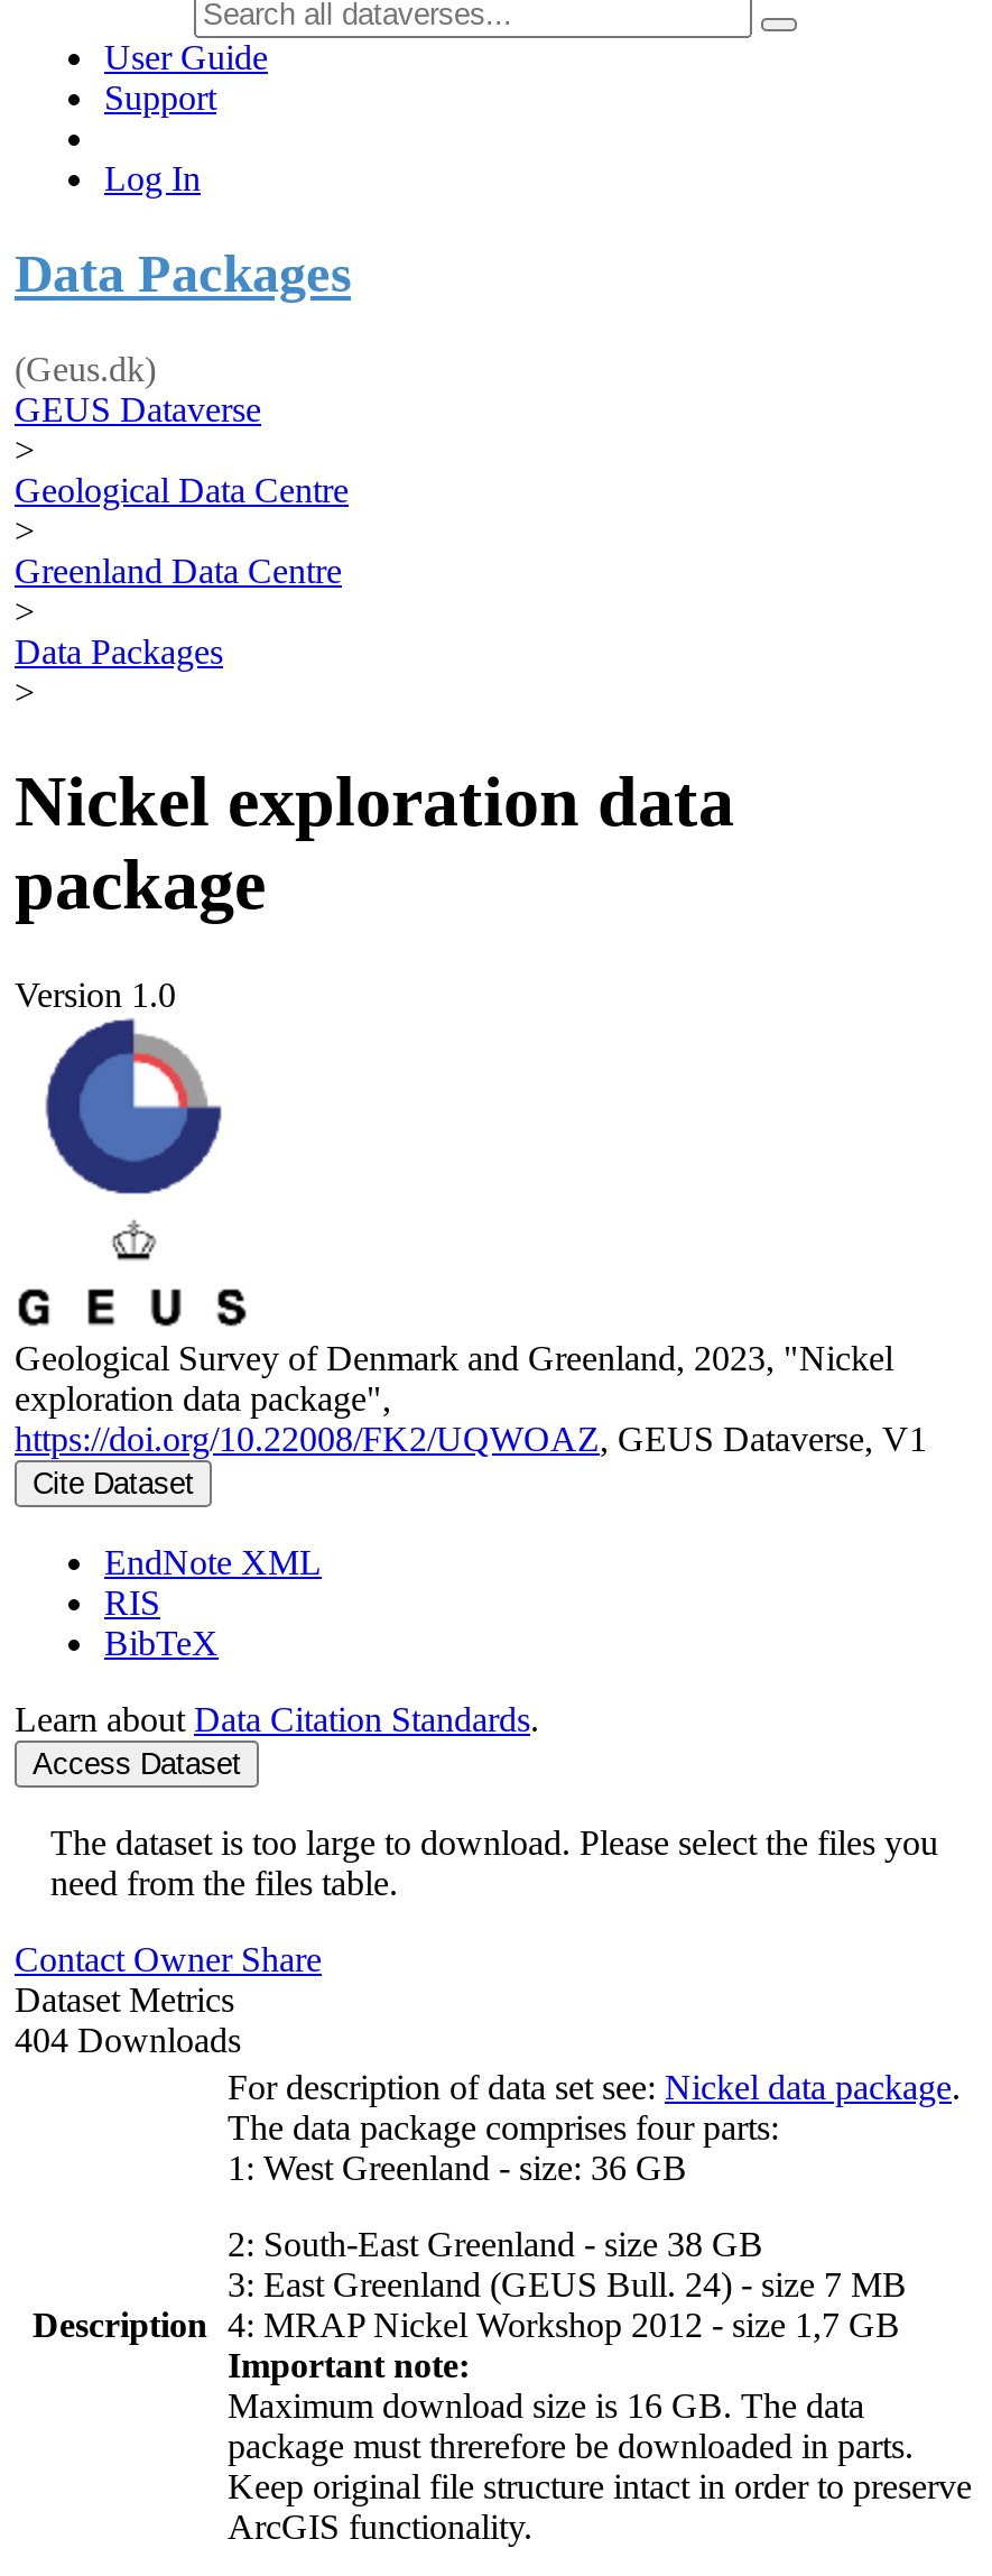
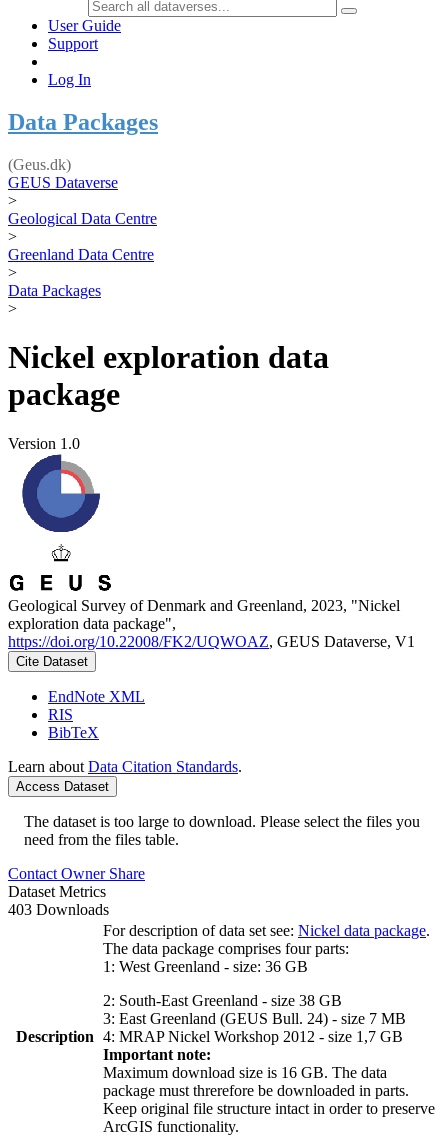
[15,2020,241,2058] 404 Downloads -> [8,901,109,918] 403 Downloads

